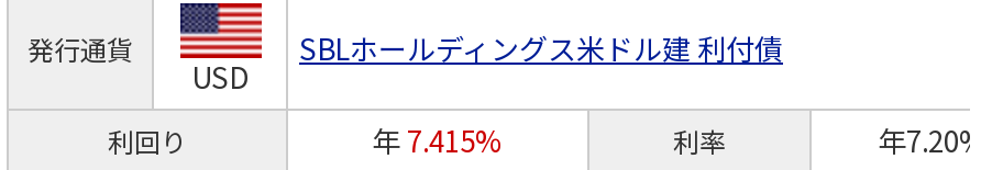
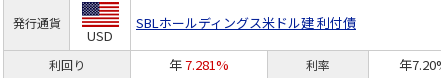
[372,119,504,161] 年7.415% -> [169,55,229,74] 年7.281%

